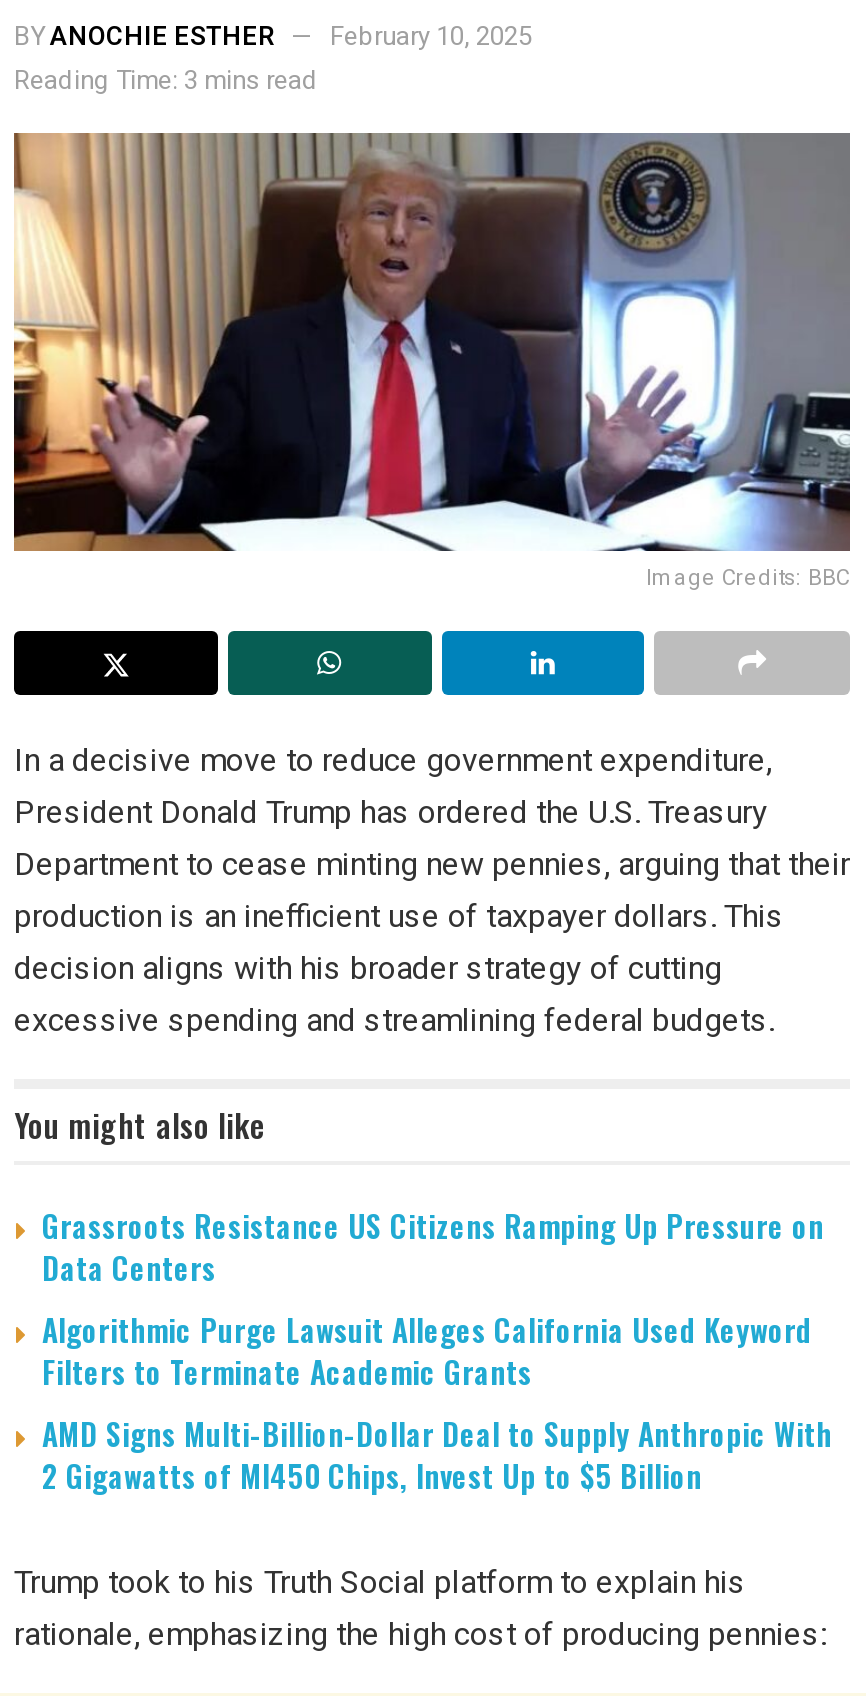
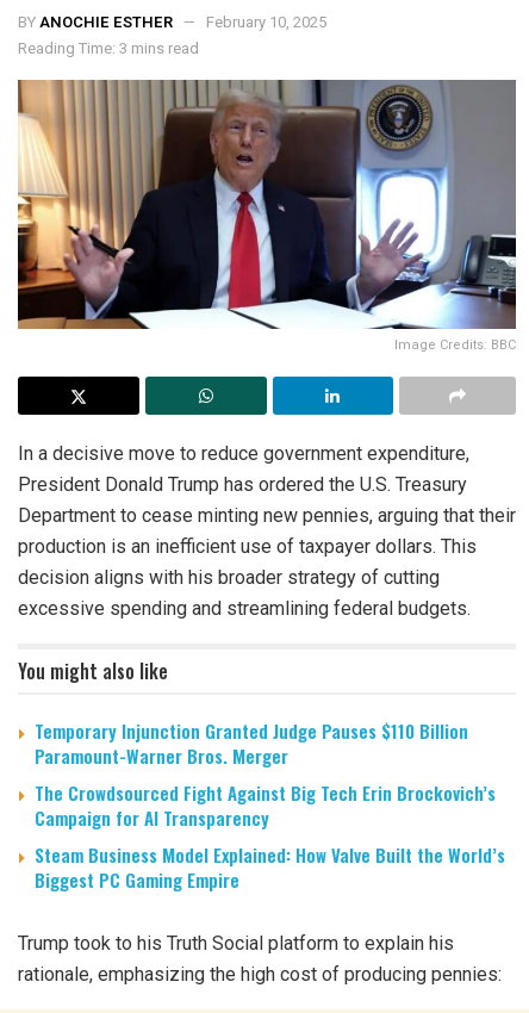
[42,1203,832,1497] Grassroots Resistance US Citizens Ramping Up Pressure on | Data Centers | Algorithmic Purge Lawsuit Alleges California Used Keyword | Filters to Terminate Academic Grants | AMD Signs Multi-Billion-Dollar Deal to Supply Anthropic With | 2 Gigawatts of MI450 Chips, Invest Up to $5 Billion -> [35,717,505,892] Temporary Injunction Granted Judge Pauses $110 Billion | Paramount-Warner Bros. Merger | The Crowdsourced Fight Against Big Tech Erin Brockovich’s | Campaign for AI Transparency | Steam Business Model Explained: How Valve Built the World’s | Biggest PC Gaming Empire

